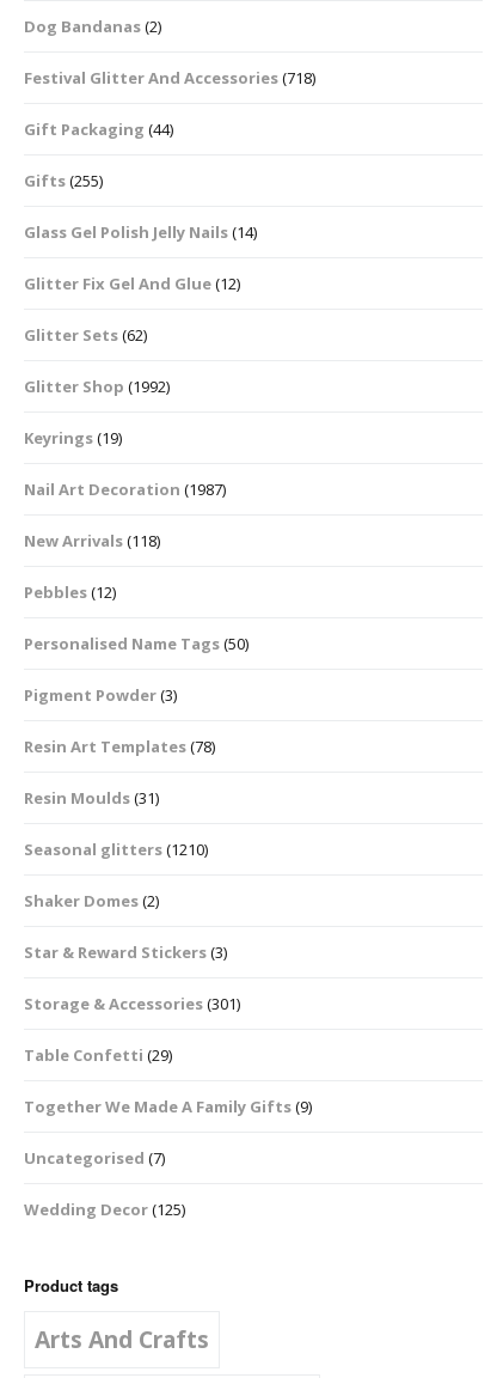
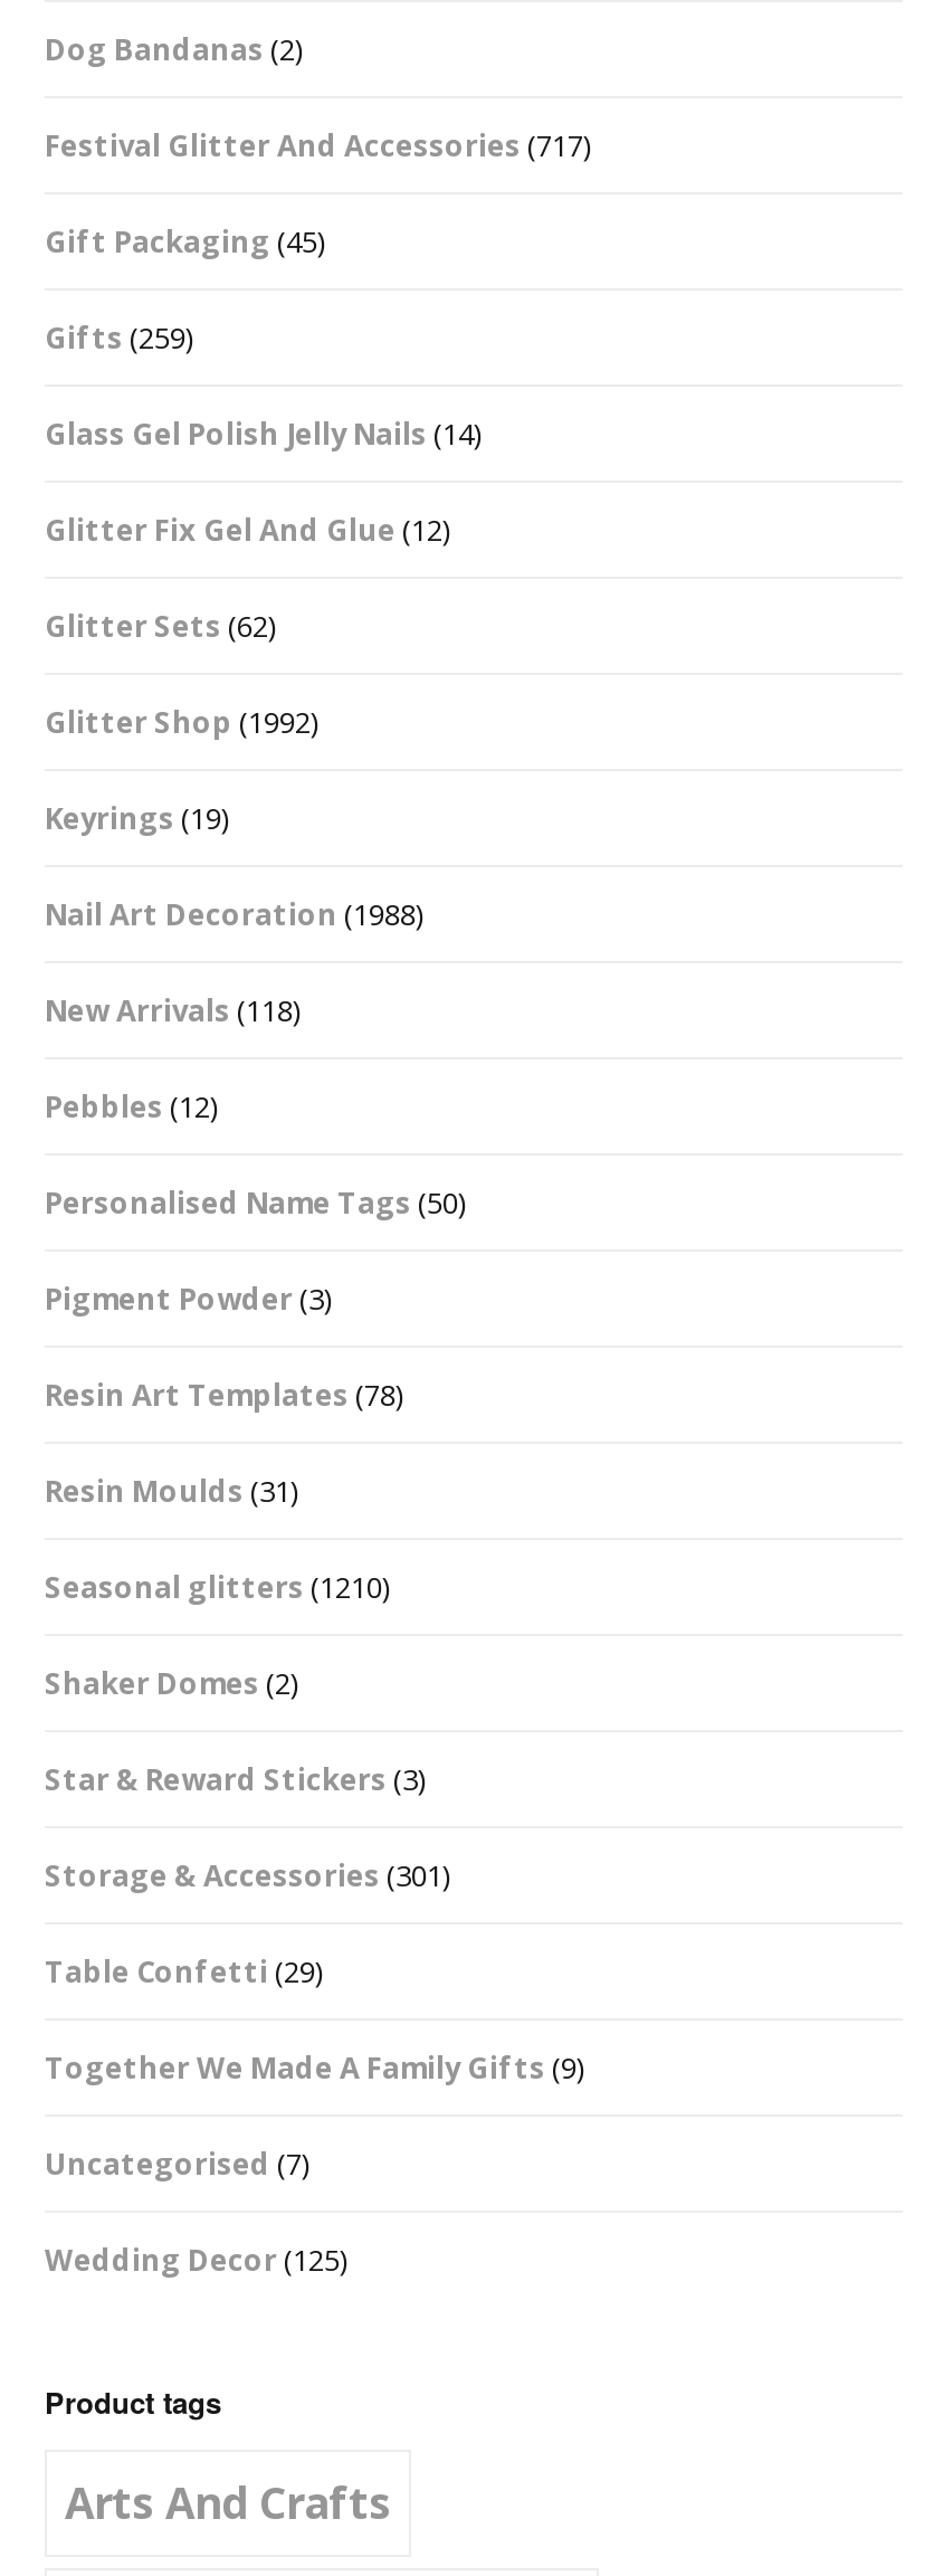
[24,67,315,89] Festival Glitter And Accessories (718) -> [45,126,590,166] Festival Glitter And Accessories (717)
[24,119,173,140] Gift Packaging (44) -> [45,222,324,262] Gift Packaging (45)
[24,170,103,192] Gifts (255) -> [45,318,192,358] Gifts (259)
[24,479,226,500] Nail Art Decoration (1987) -> [45,895,422,935] Nail Art Decoration (1988)

